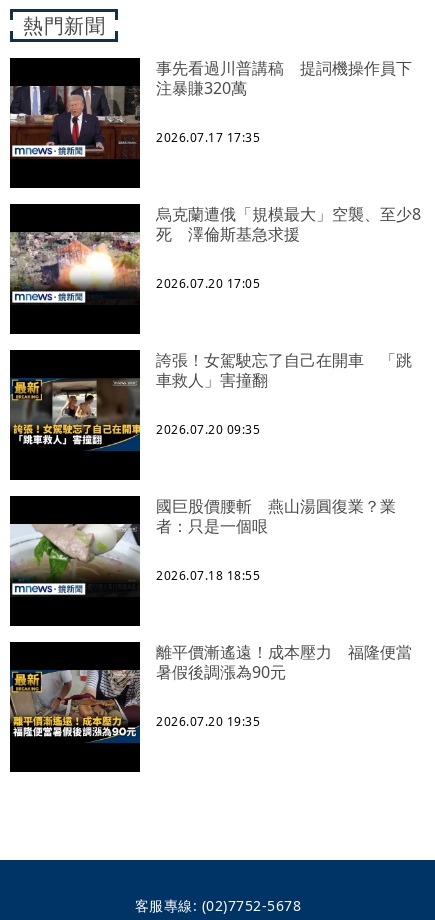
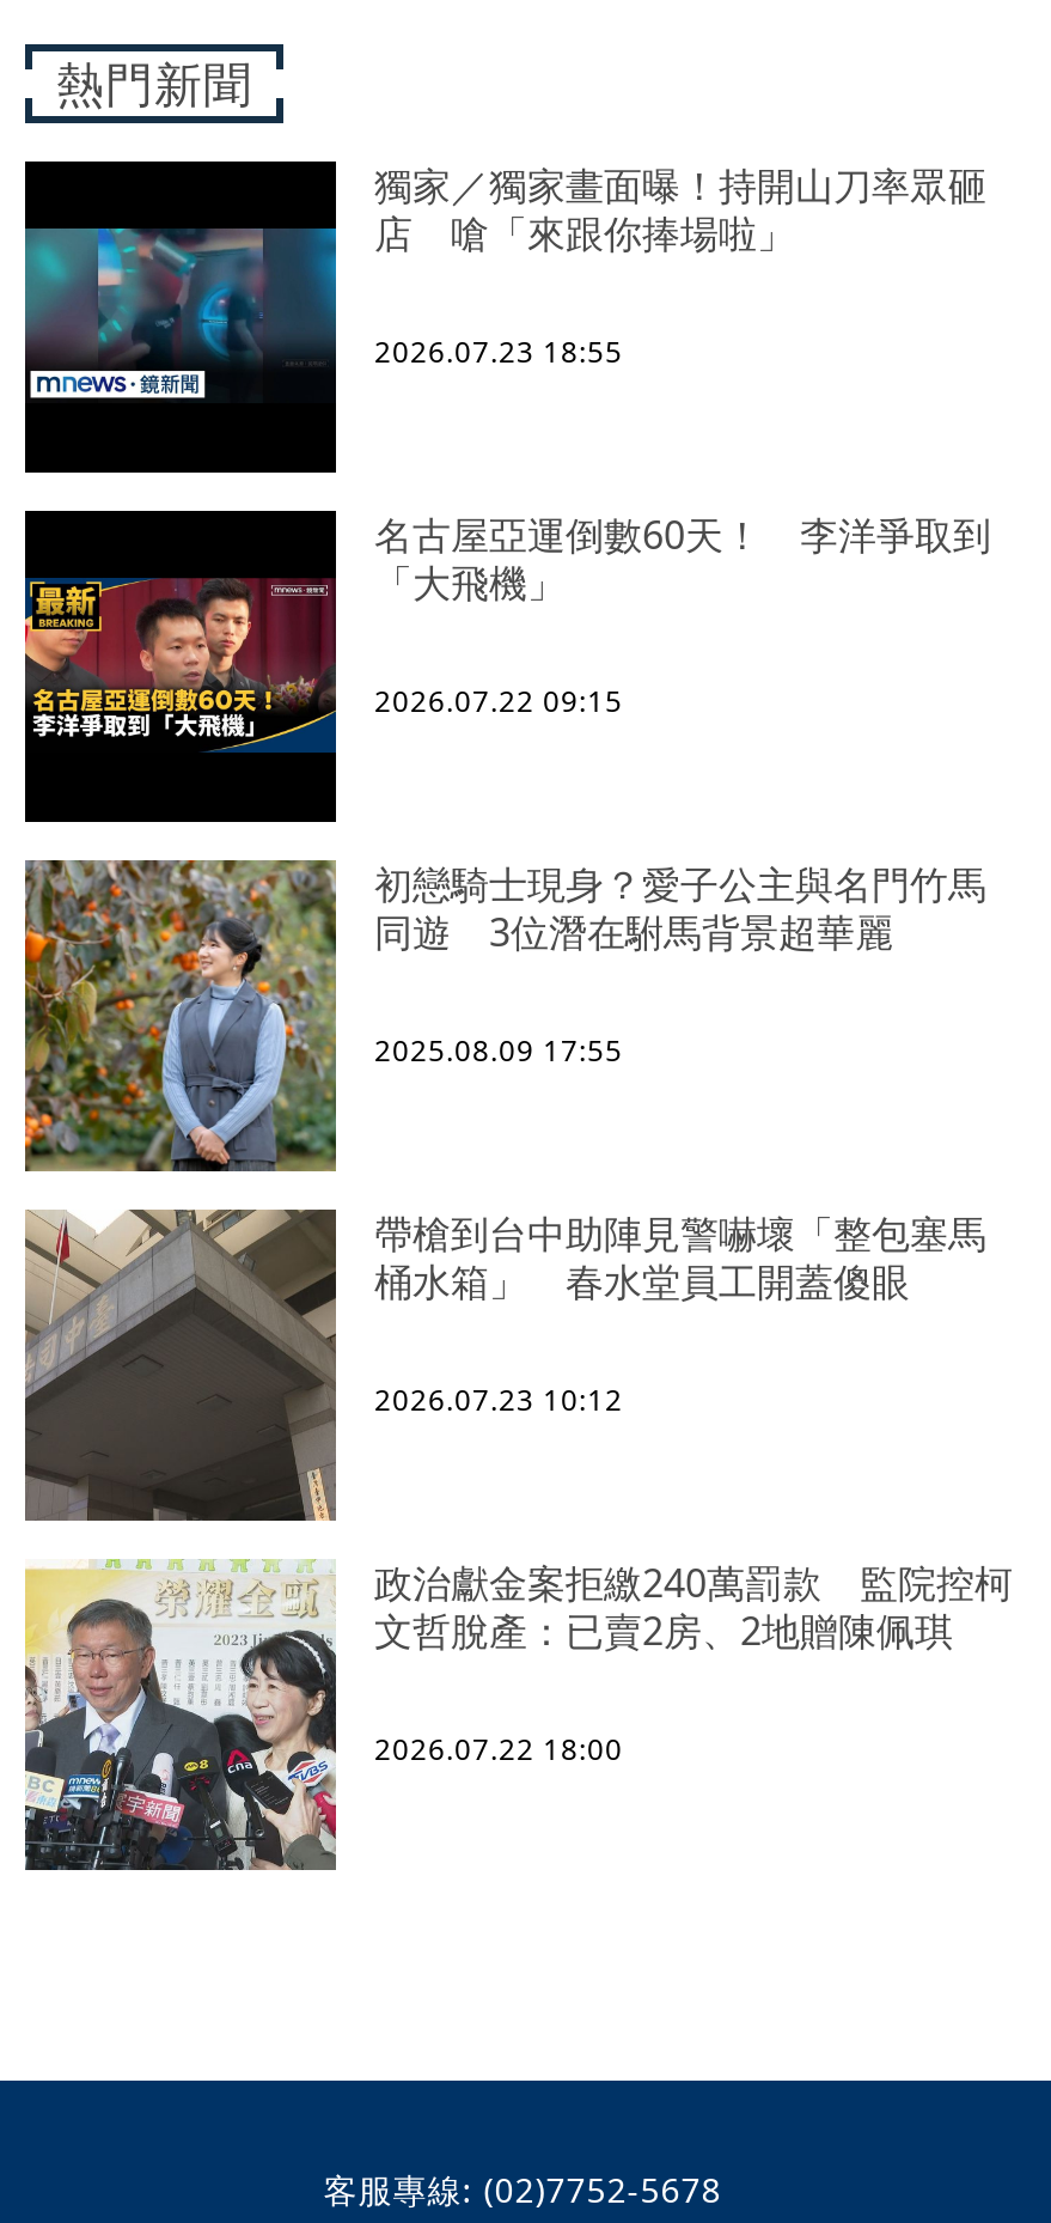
[9,57,412,159] [image] | 事先看過川普講稿 提詞機操作員下 | 注暴賺320萬 -> [23,159,986,401] [image] | 獨家／獨家畫面曝！持開山刀率眾砸 | 店 嗆「來跟你捧場啦」
[156,129,260,146] 2026.07.17 17:35 -> [374,331,623,372] 2026.07.23 18:55
[9,203,421,304] [image] | 烏克蘭遭俄「規模最大」空襲、至少8 | 死 澤倫斯基急求援 -> [23,508,991,753] [image] | 名古屋亞運倒數60天！ 李洋爭取到 | 「大飛機」
[156,275,260,292] 2026.07.20 17:05 -> [374,681,623,721] 2026.07.22 09:15
[9,349,412,481] [image] | 誇張！女駕駛忘了自己在開車 「跳 | 車救人」害撞翻 -> [23,858,986,1174] [image] | 初戀騎士現身？愛子公主與名門竹馬 | 同遊 3位潛在駙馬背景超華麗
[156,421,260,438] 2026.07.20 09:35 -> [374,1030,623,1071] 2025.08.09 17:55
[9,495,396,627] [image] | 國巨股價腰斬 燕山湯圓復業？業 | 者：只是一個哏 -> [23,1207,986,1523] [image] | 帶槍到台中助陣見警嚇壞「整包塞馬 | 桶水箱」 春水堂員工開蓋傻眼
[156,567,260,584] 2026.07.18 18:55 -> [374,1379,623,1420] 2026.07.23 10:12
[9,641,412,773] [image] | 離平價漸遙遠！成本壓力 福隆便當 | 暑假後調漲為90元 -> [23,1556,1013,1872] [image] | 政治獻金案拒繳240萬罰款 監院控柯 | 文哲脫產：已賣2房、2地贈陳佩琪
[156,713,260,730] 2026.07.20 19:35 -> [374,1729,623,1769] 2026.07.22 18:00

